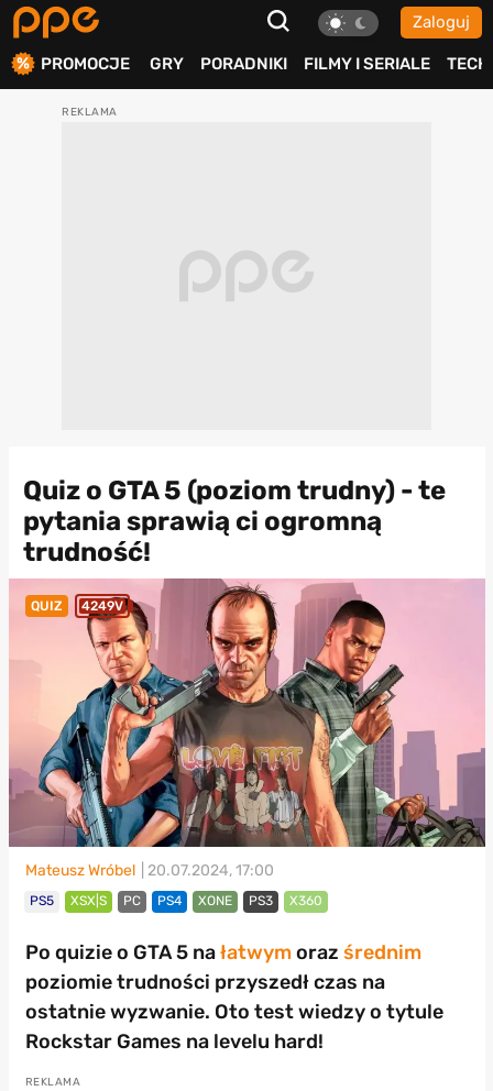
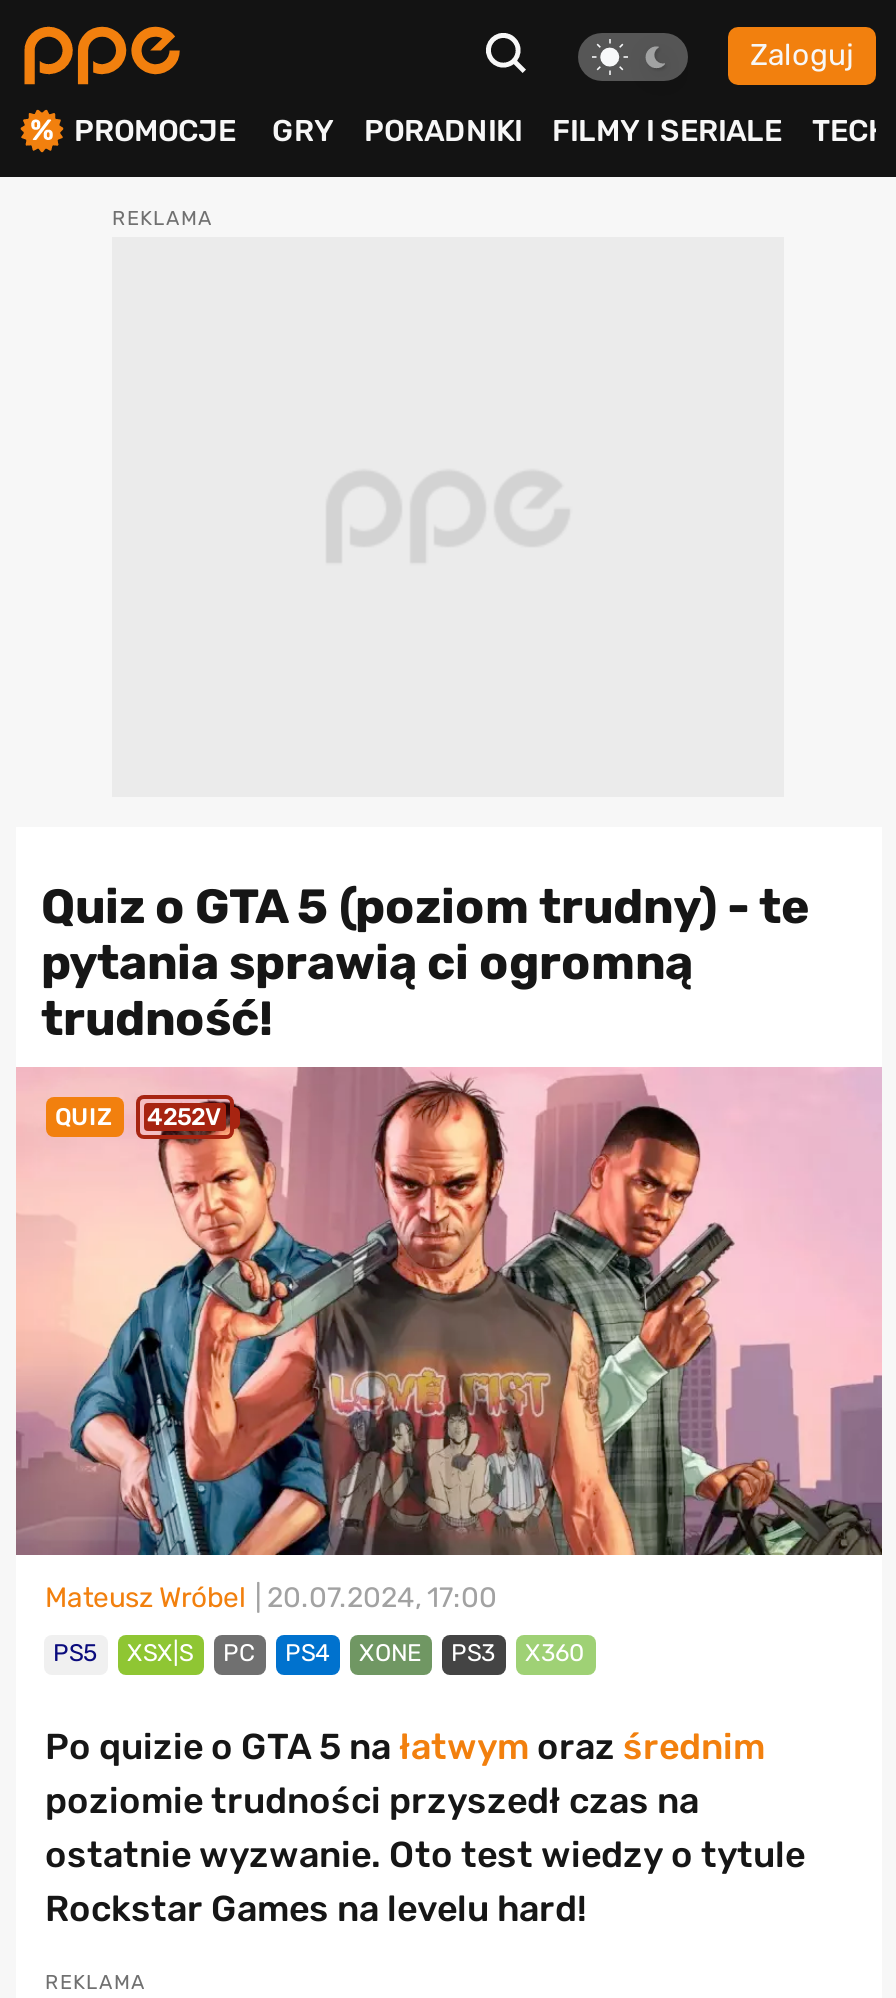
[30,598,123,614] QUIZ 4249V -> [55,1103,221,1131] QUIZ 4252V

